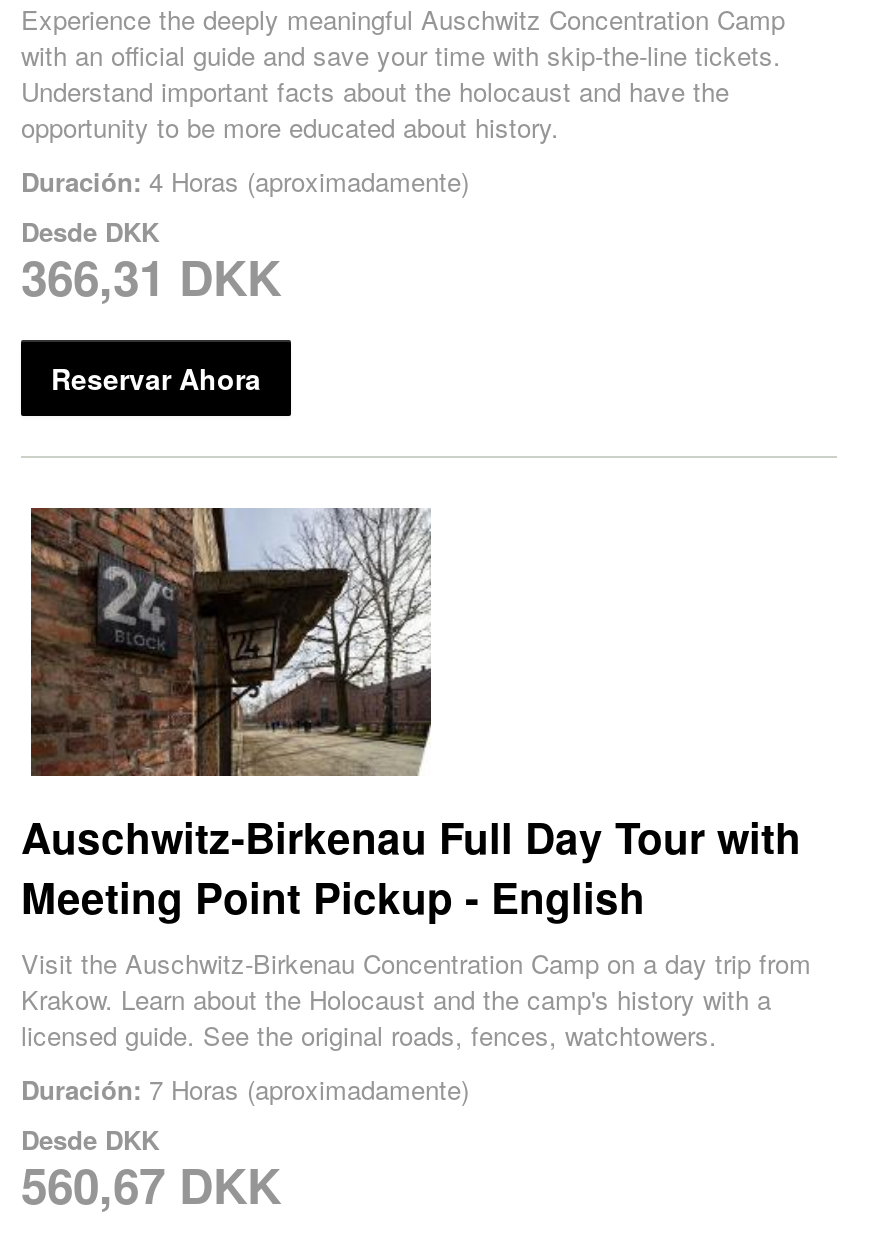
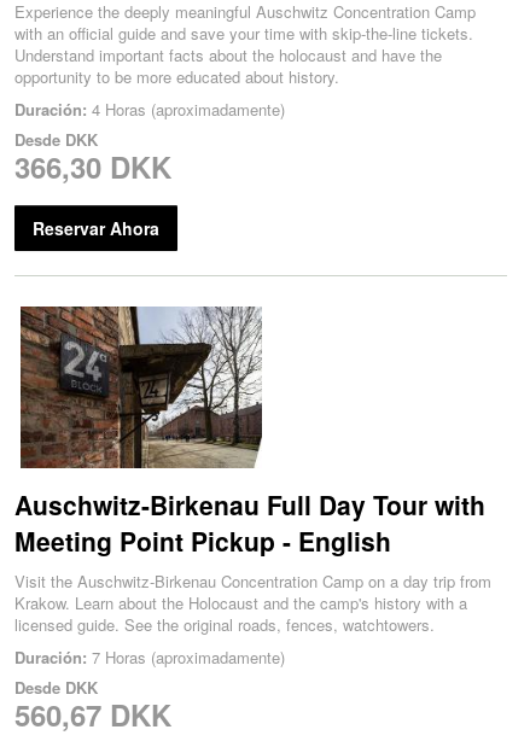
[21,243,281,311] 366,31 DKK -> [14,146,171,187] 366,30 DKK

